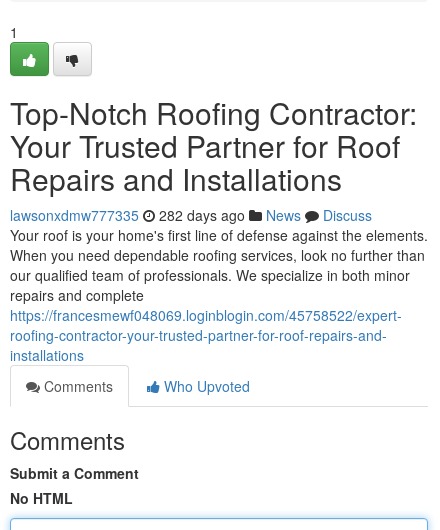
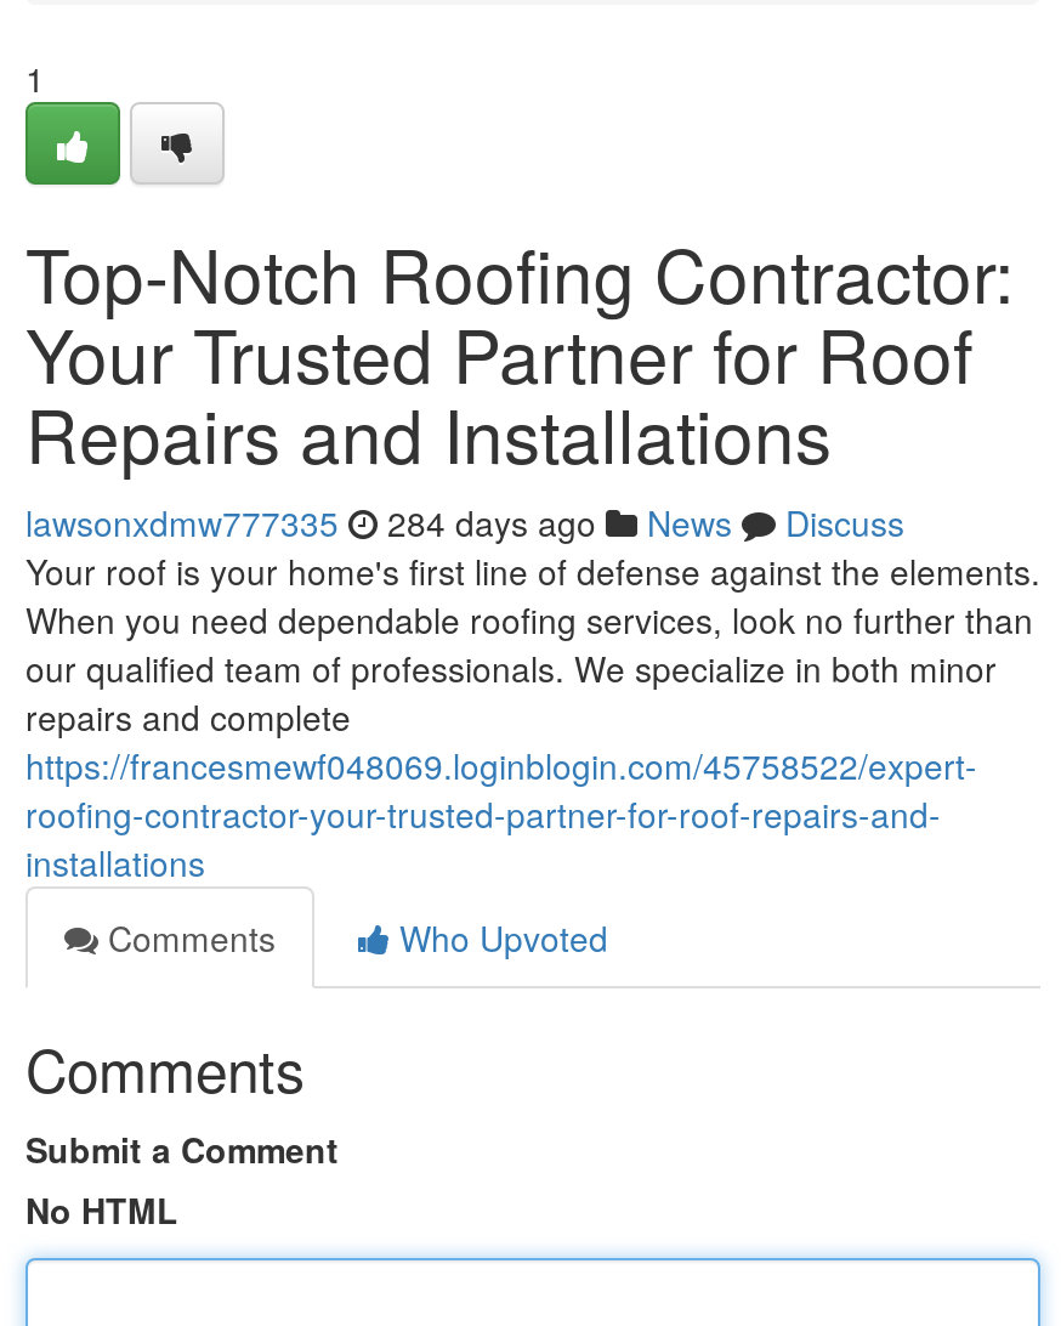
[10,205,372,225] lawsonxdmw777335 282 days ago News Discuss -> [25,498,904,546] lawsonxdmw777335 284 days ago News Discuss

